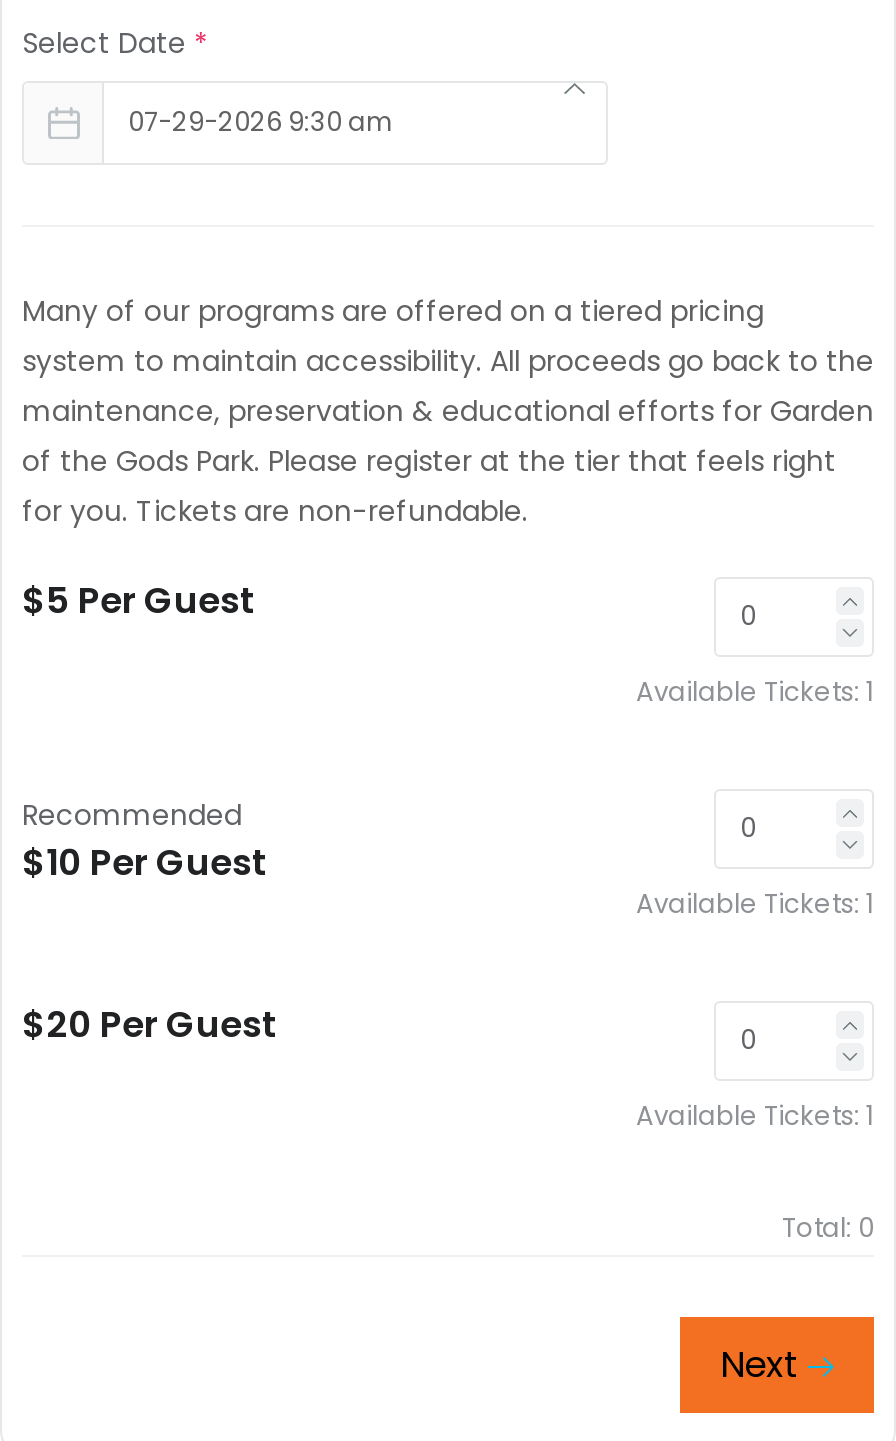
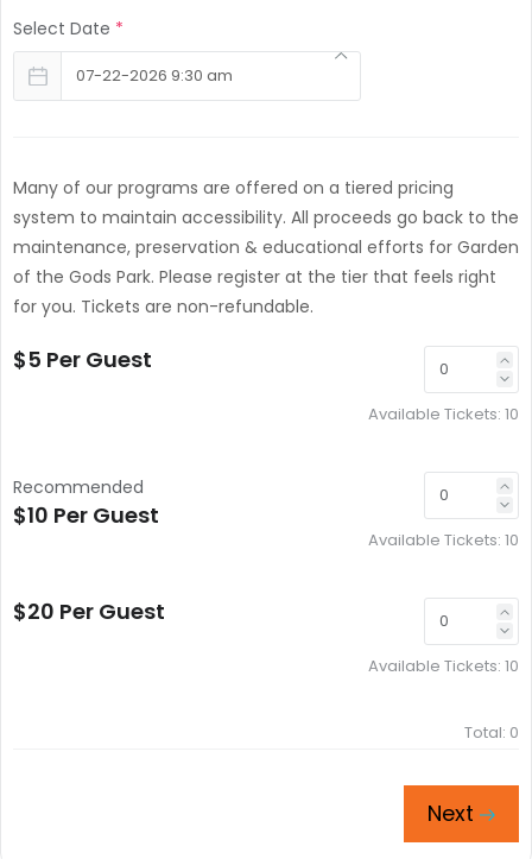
[128,103,392,141] 07-29-2026 9:30 am -> [76,64,233,87] 07-22-2026 9:30 am
[636,673,874,711] Available Tickets: 1 -> [368,403,519,425] Available Tickets: 10
[636,885,874,923] Available Tickets: 1 -> [368,529,519,551] Available Tickets: 10
[636,1097,874,1135] Available Tickets: 1 -> [368,655,519,677] Available Tickets: 10

